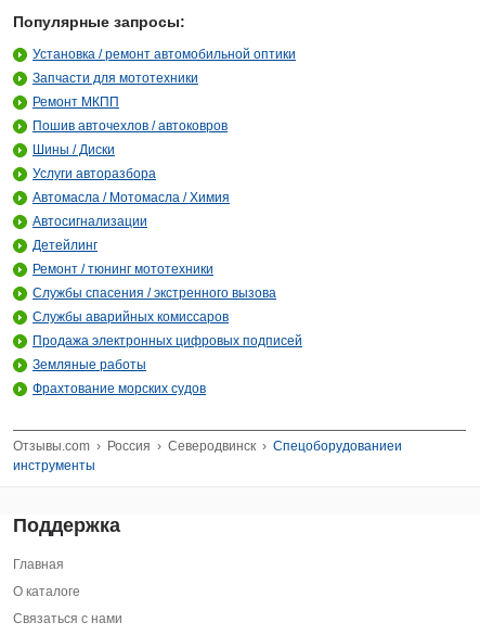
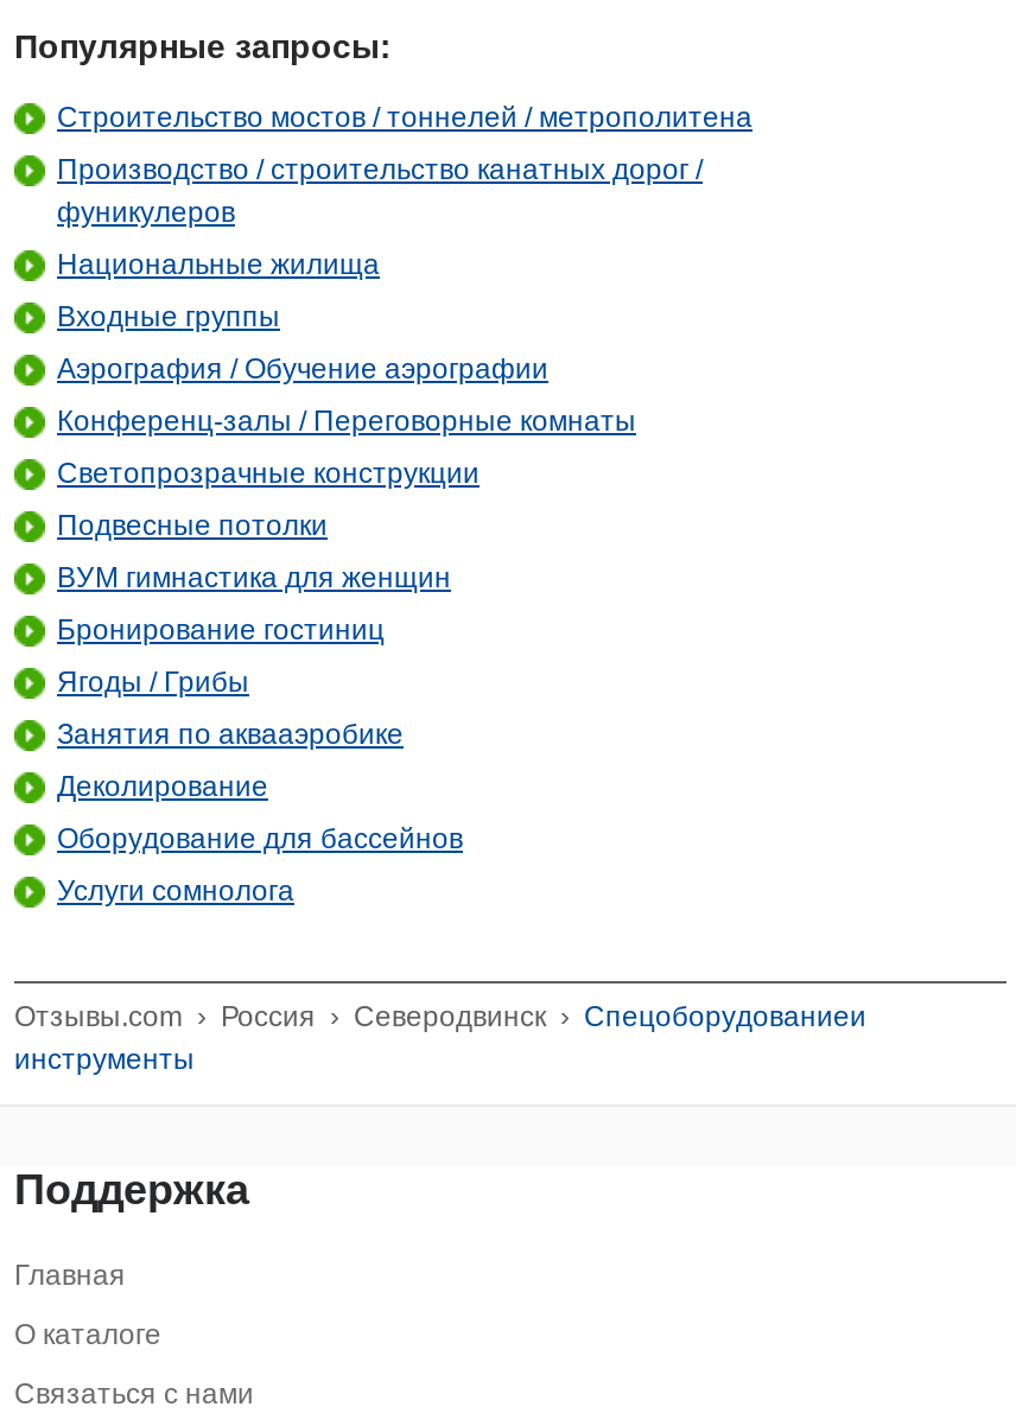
[33,47,296,62] Установка / ремонт автомобильной оптики -> [57,101,753,134] Строительство мостов / тоннелей / метрополитена
[33,71,198,86] Запчасти для мототехники -> [57,153,703,229] Производство / строительство канатных дорог / | фуникулеров
[33,94,119,110] Ремонт МКПП -> [57,248,380,281] Национальные жилища
[33,118,228,134] Пошив авточехлов / автоковров -> [57,300,280,333] Входные группы
[33,142,115,157] Шины / Диски -> [57,352,548,386] Аэрография / Обучение аэрографии
[33,166,156,181] Услуги авторазбора -> [57,405,636,438] Конференц-залы / Переговорные комнаты
[33,190,230,205] Автомасла / Мотомасла / Химия -> [57,457,480,490] Светопрозрачные конструкции
[33,214,147,229] Автосигнализации -> [57,509,328,542] Подвесные потолки
[33,238,98,253] Детейлинг -> [57,561,451,594] ВУМ гимнастика для женщин
[33,262,213,277] Ремонт / тюнинг мототехники -> [57,613,385,647] Бронирование гостиниц
[33,285,276,301] Службы спасения / экстренного вызова -> [57,666,249,699] Ягоды / Грибы
[33,309,229,325] Службы аварийных комиссаров -> [57,718,404,751] Занятия по аквааэробике
[33,333,302,348] Продажа электронных цифровых подписей -> [57,770,268,803] Деколирование
[33,357,146,372] Земляные работы -> [57,822,463,855] Оборудование для бассейнов
[33,381,206,396] Фрахтование морских судов -> [57,874,294,908] Услуги сомнолога

